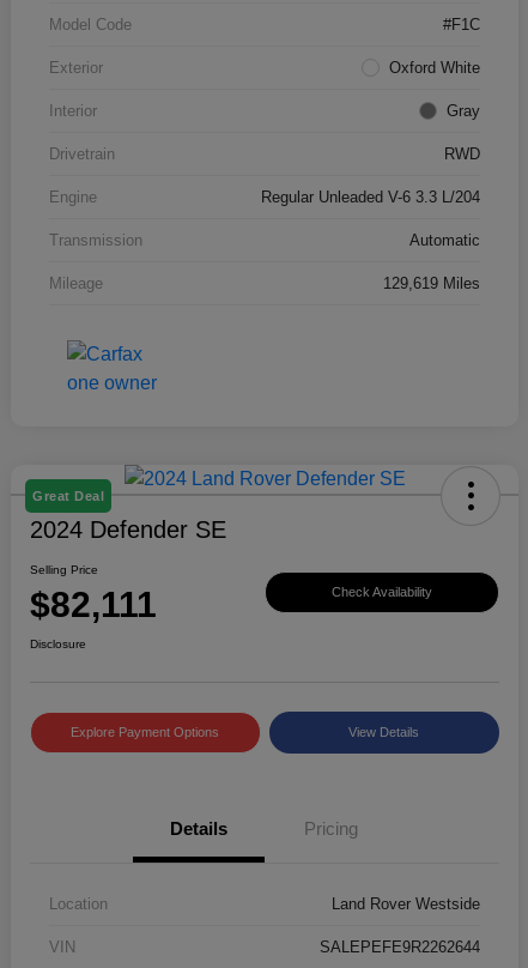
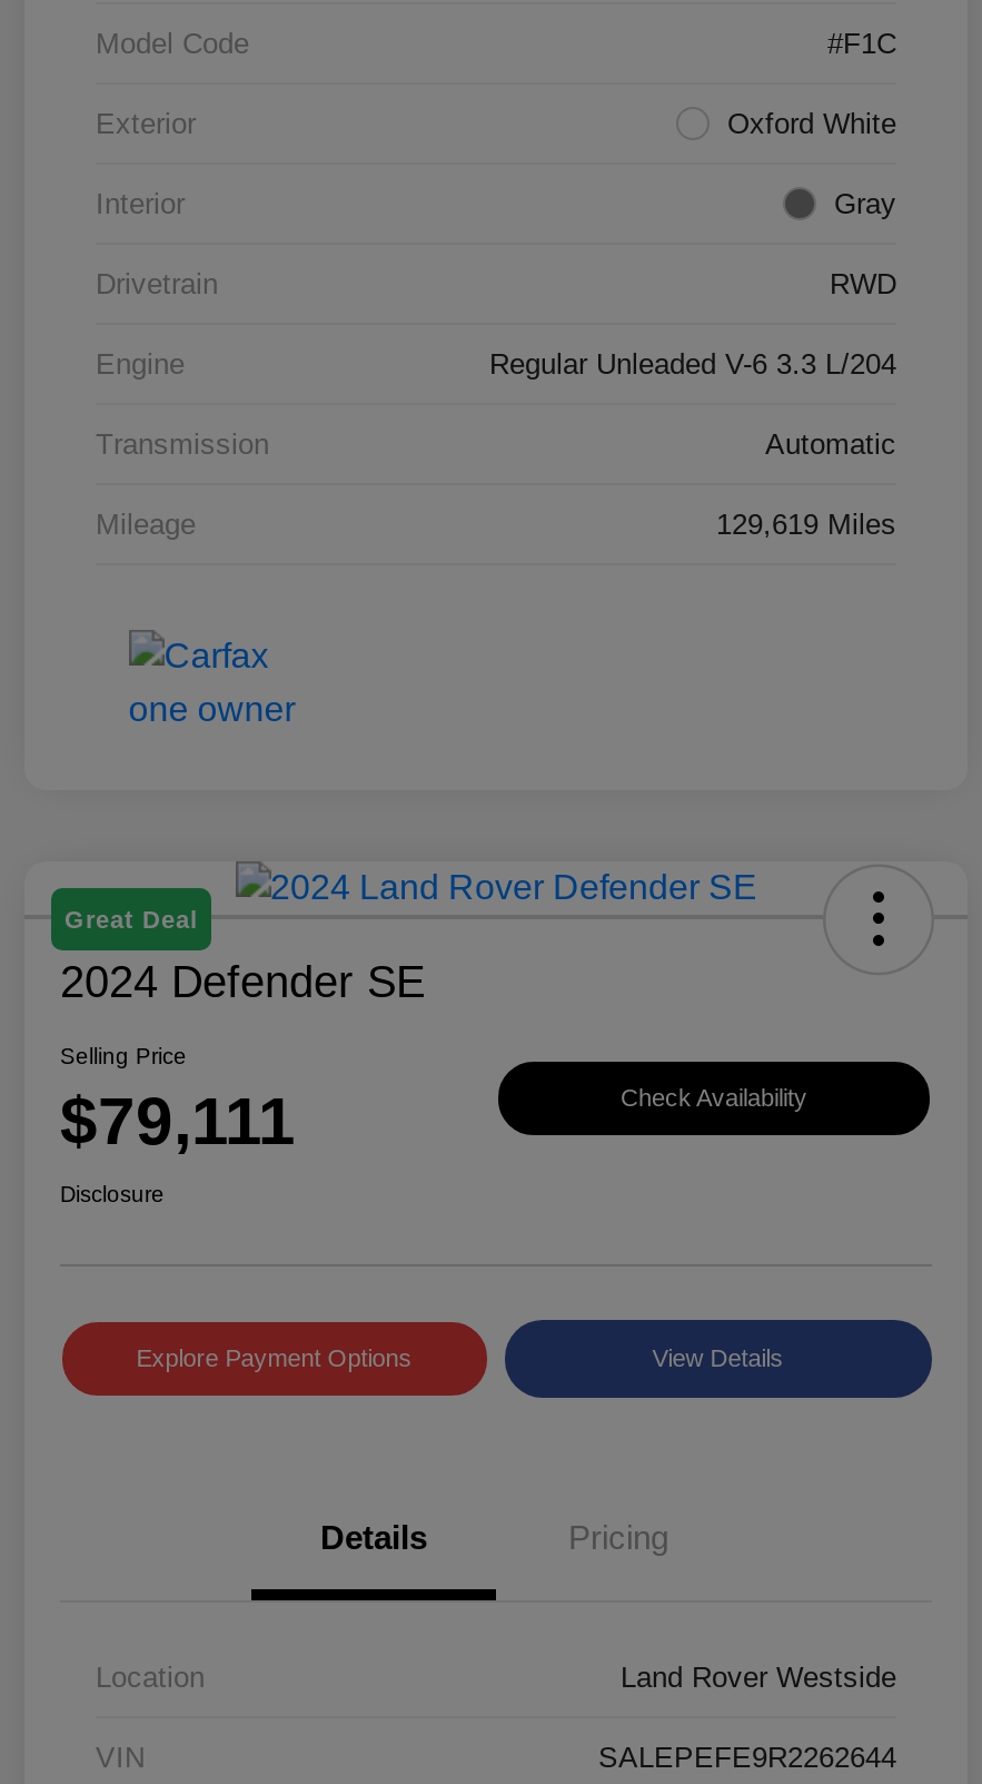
[30,584,157,624] $82,111 -> [60,1084,296,1157] $79,111

